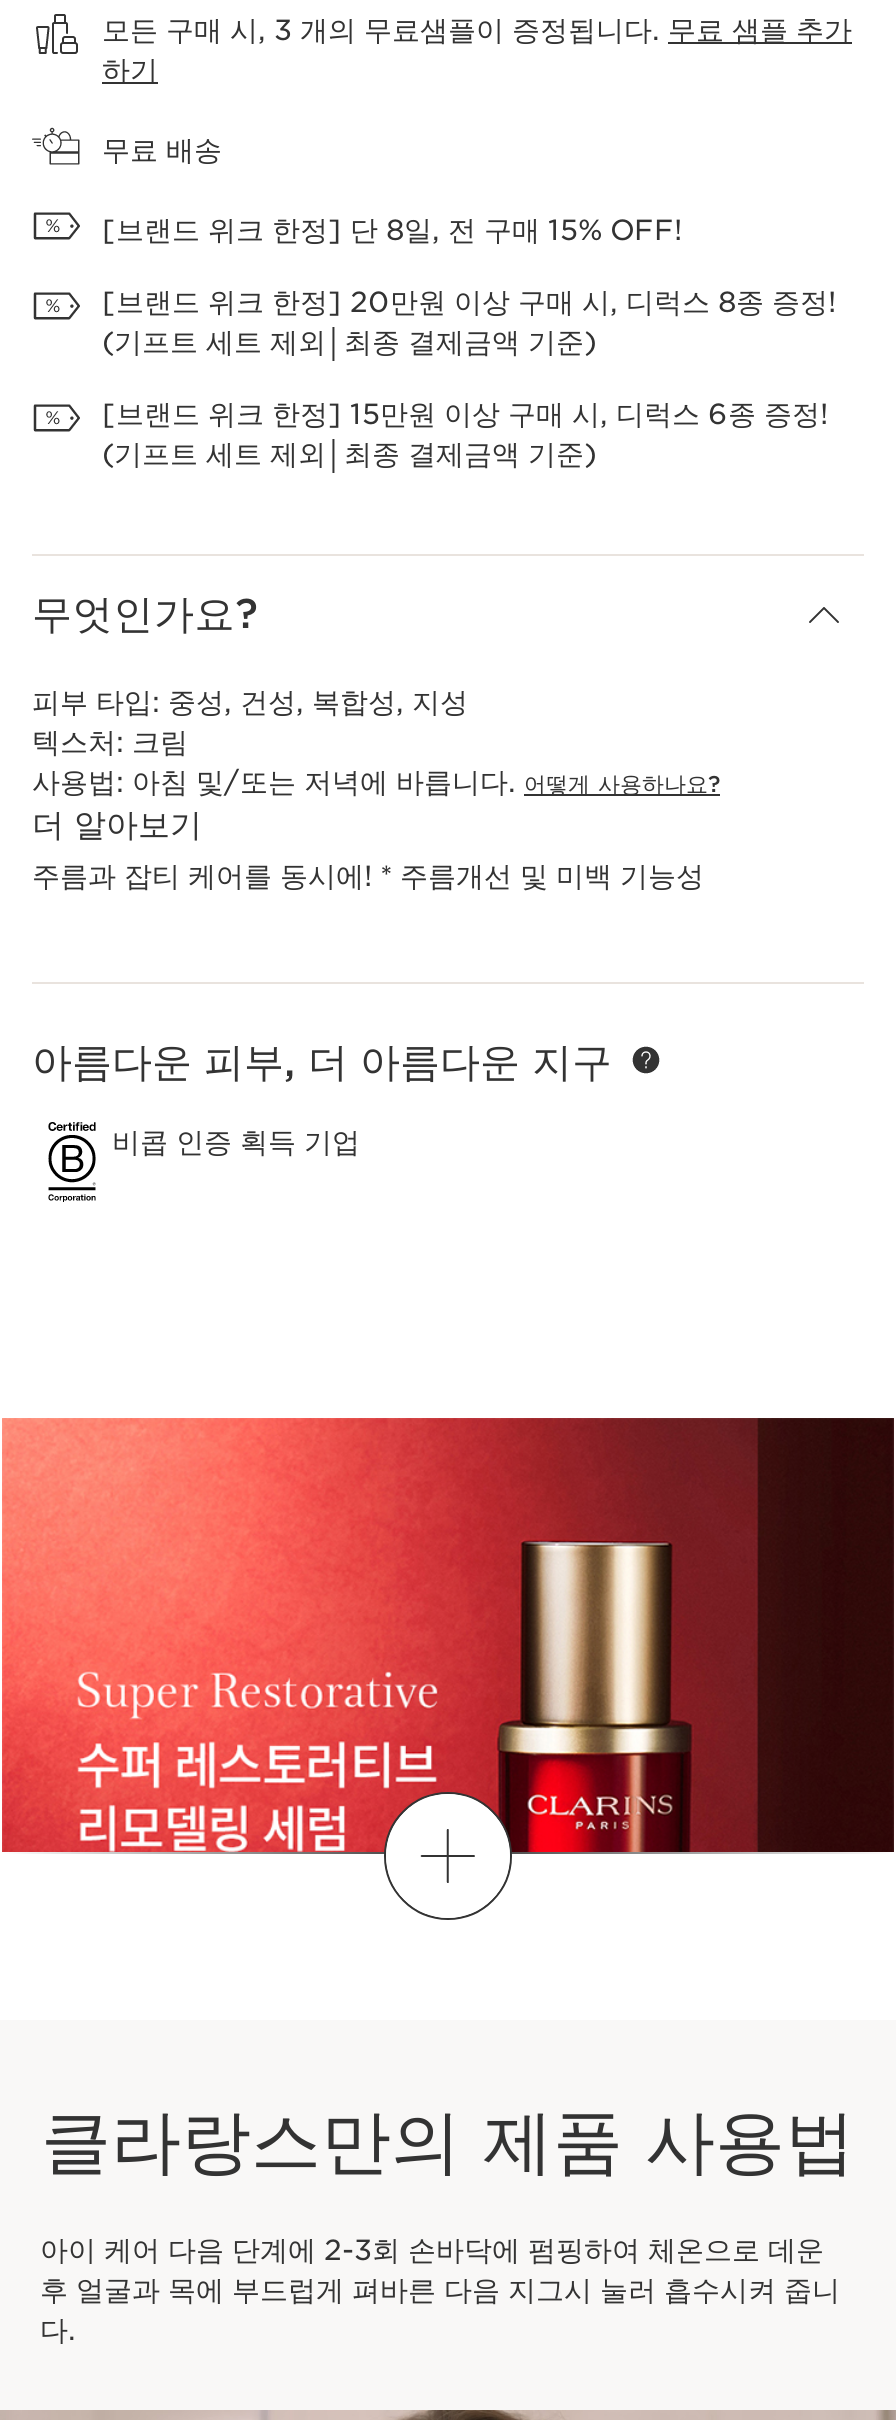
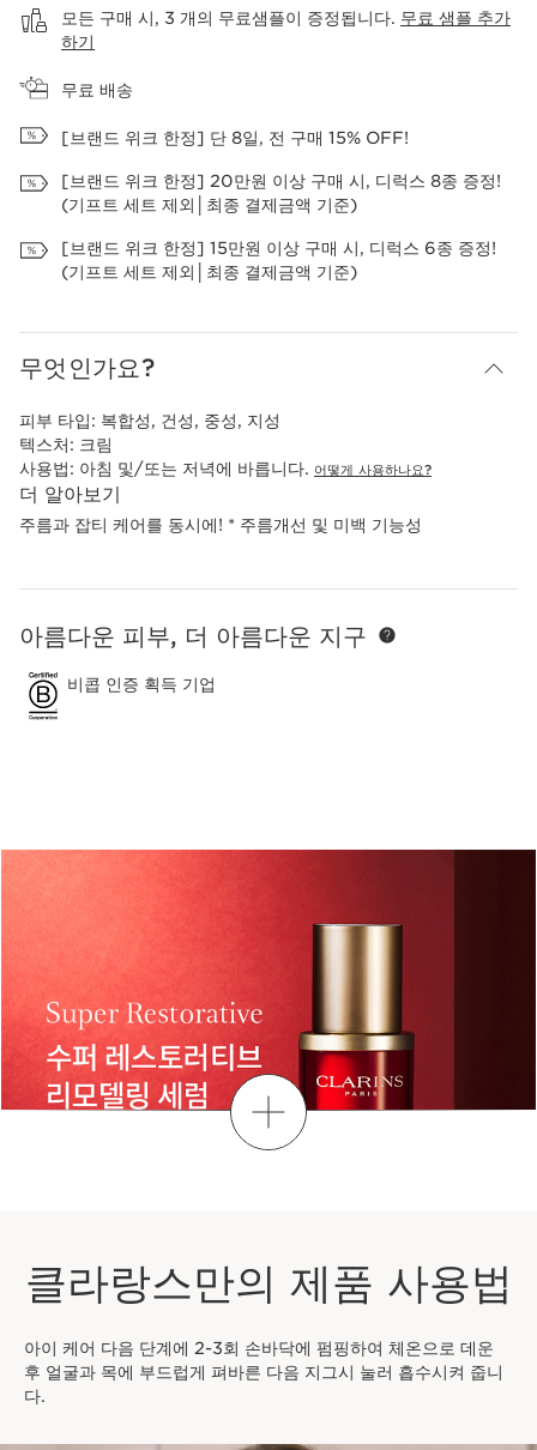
[32,687,468,719] 피부 타입: 중성, 건성, 복합성, 지성 -> [19,412,280,431] 피부 타입: 복합성, 건성, 중성, 지성

